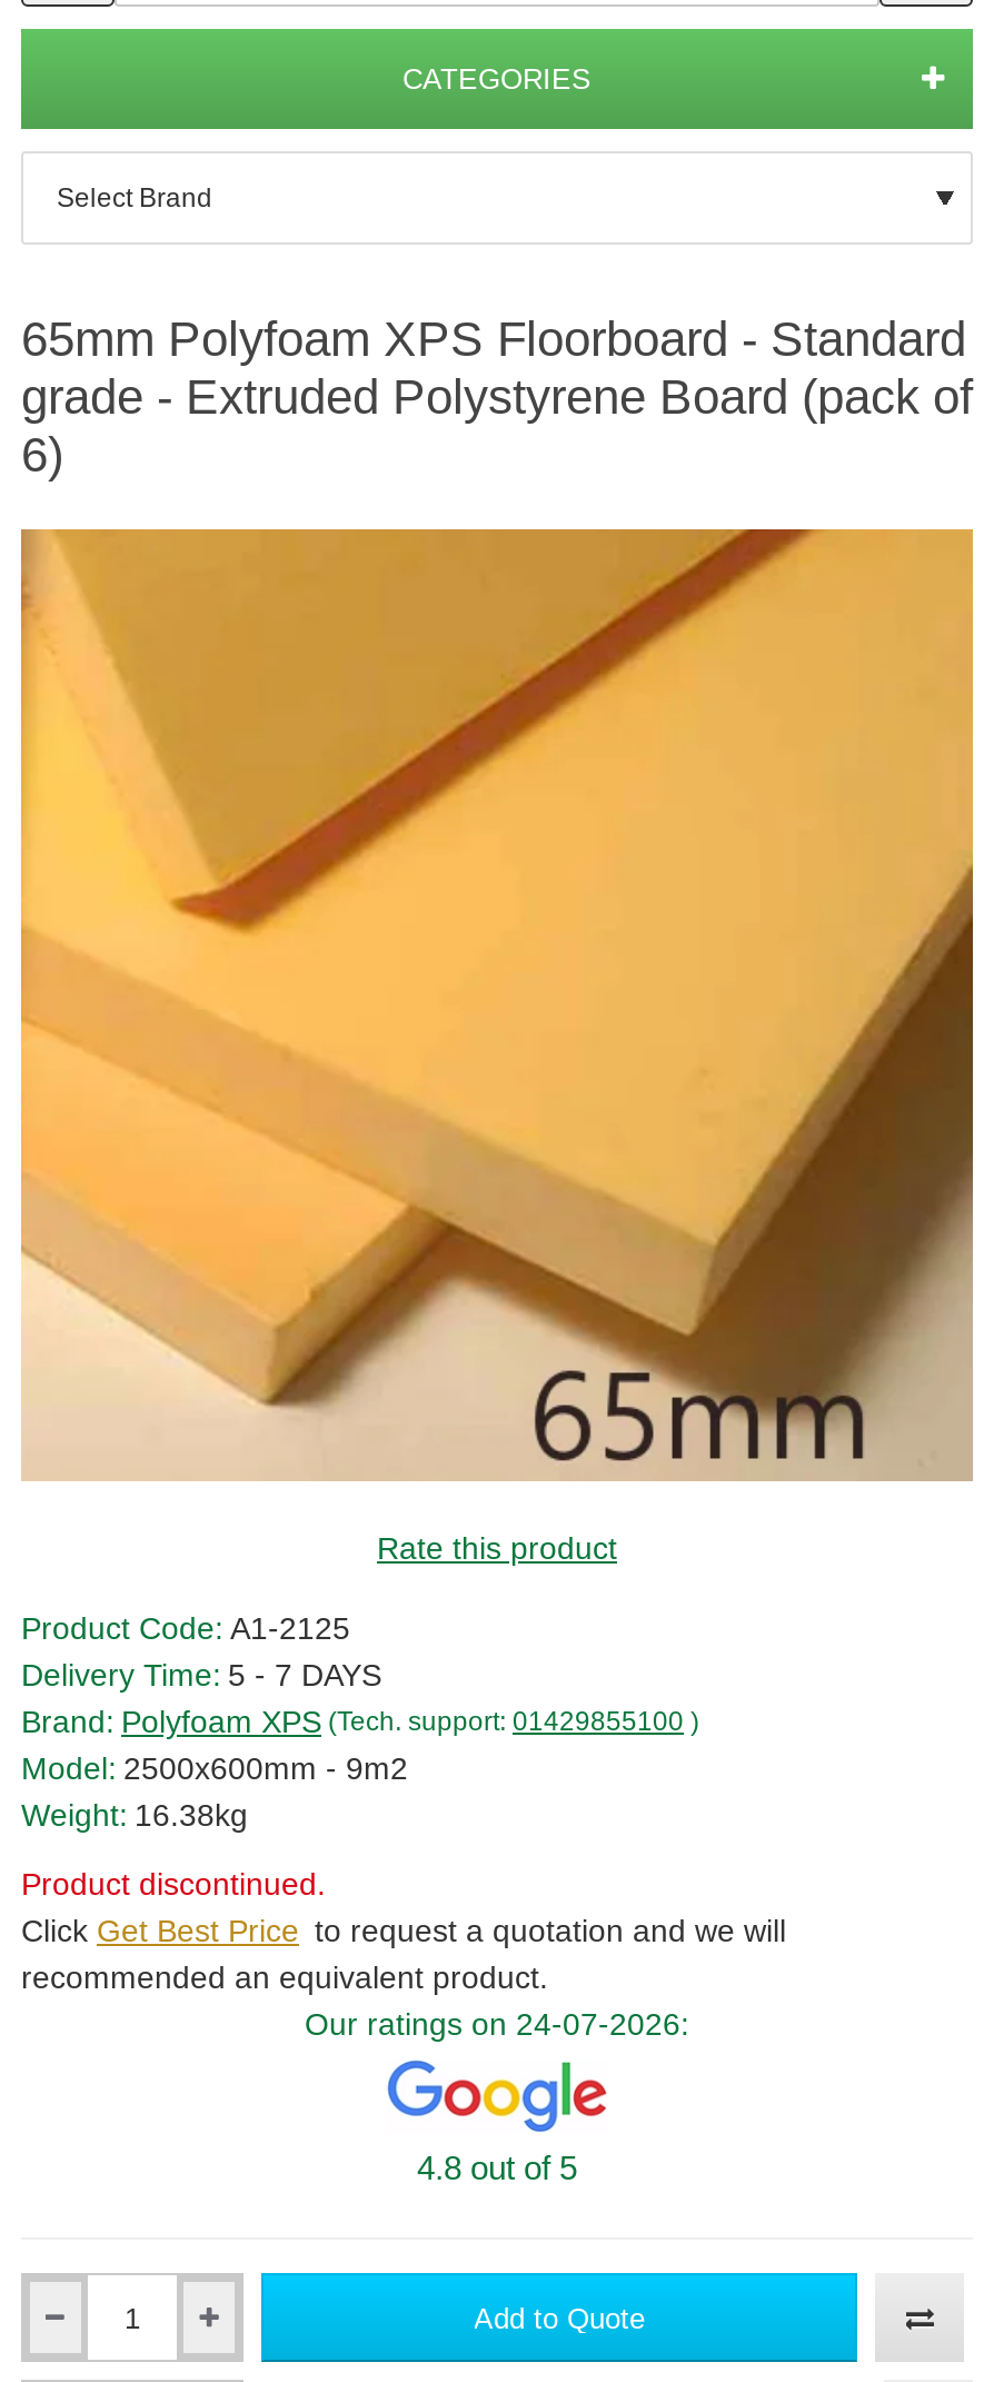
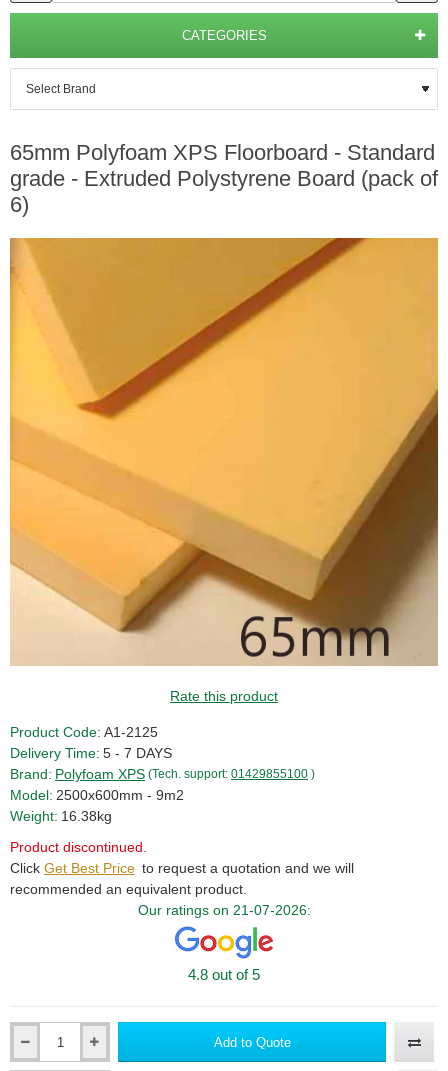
[305,2006,689,2042] Our ratings on 24-07-2026: -> [137,902,310,918] Our ratings on 21-07-2026:

